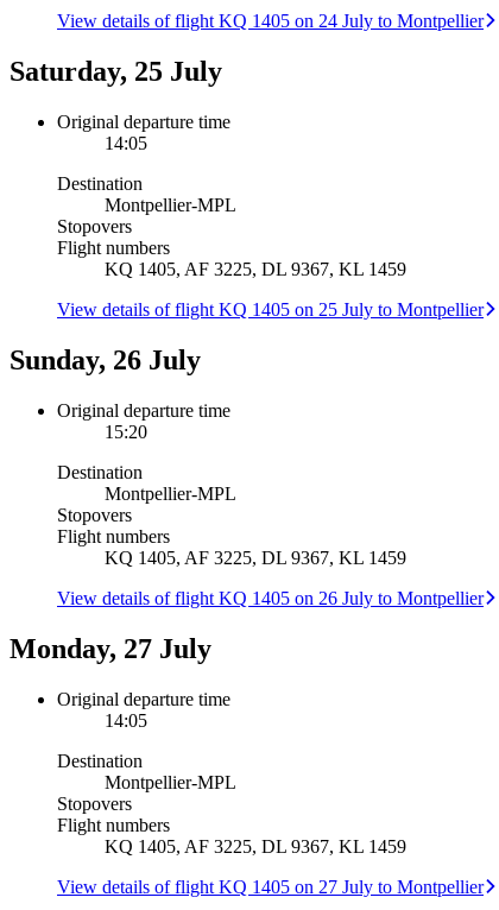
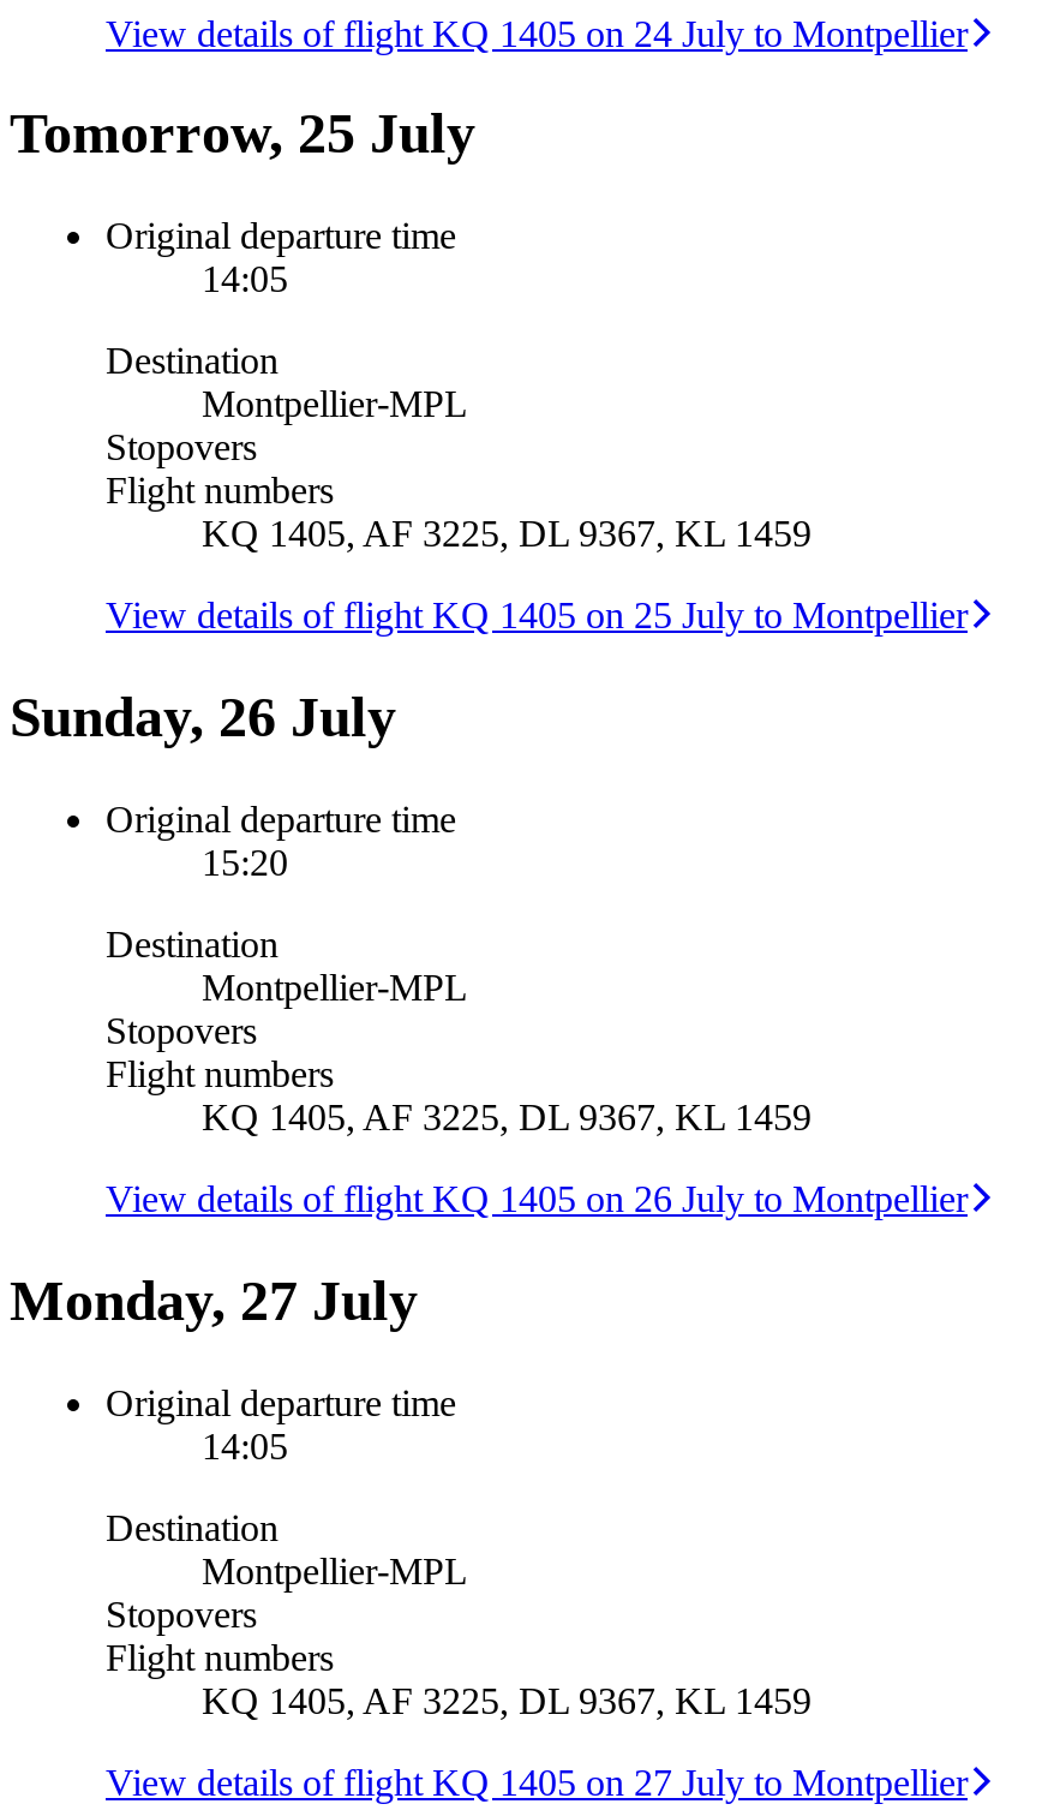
[10,56,222,87] Saturday, 25 July -> [10,104,475,166] Tomorrow, 25 July

